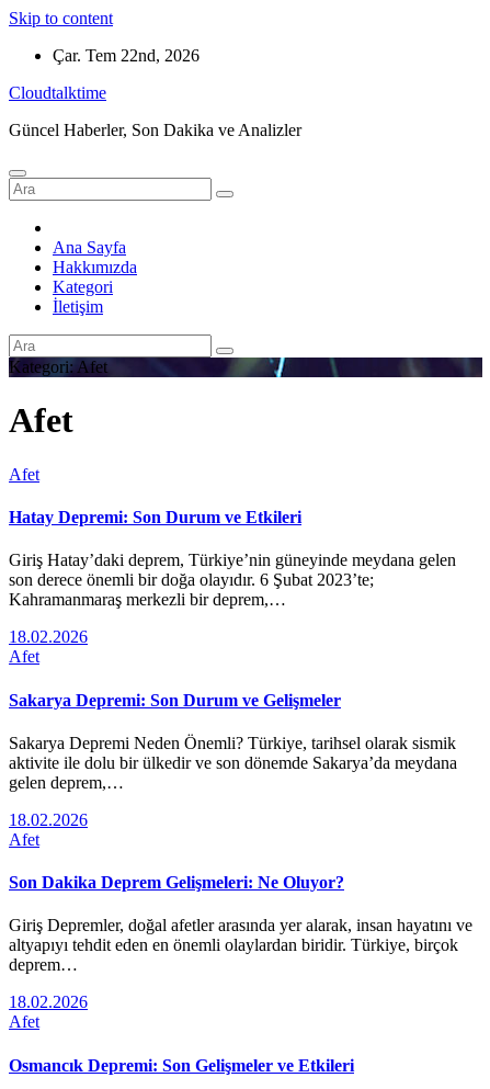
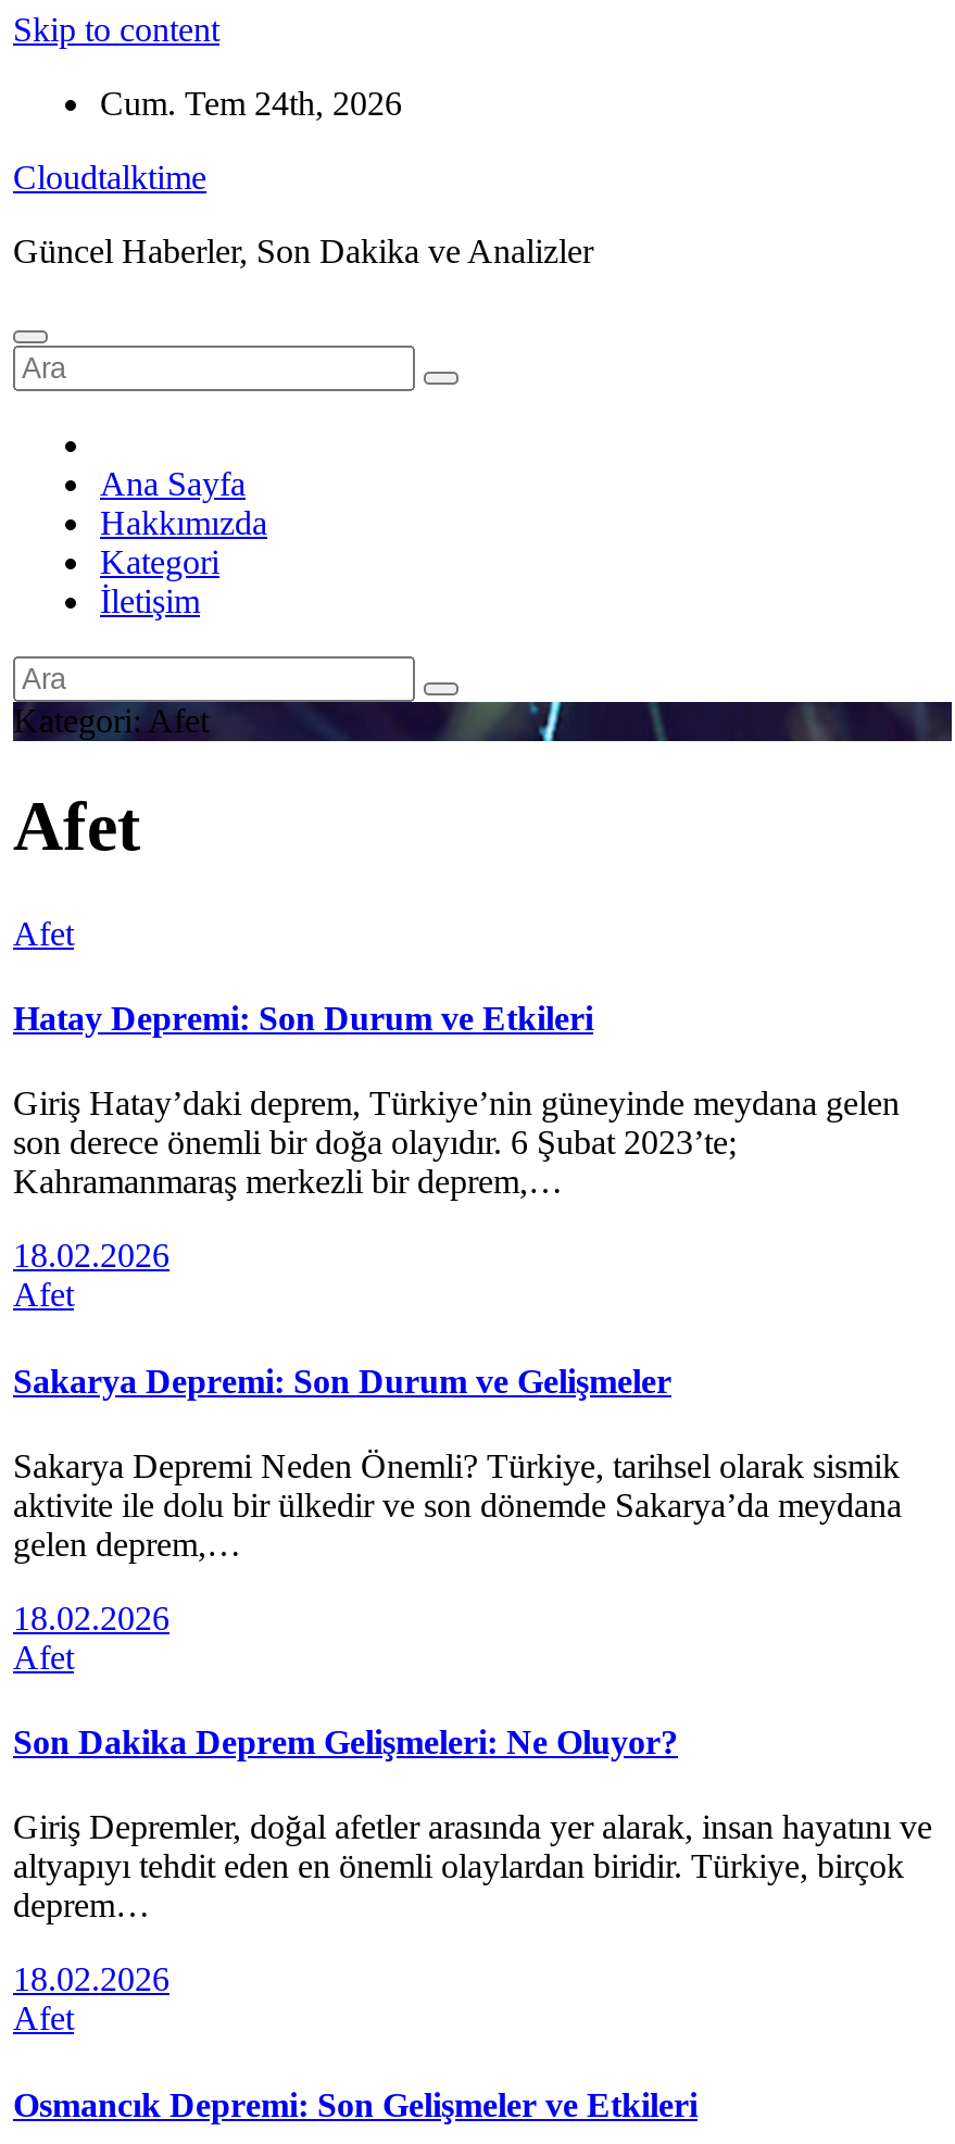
[53,46,200,65] Çar. Tem 22nd, 2026 -> [100,85,402,122] Cum. Tem 24th, 2026

